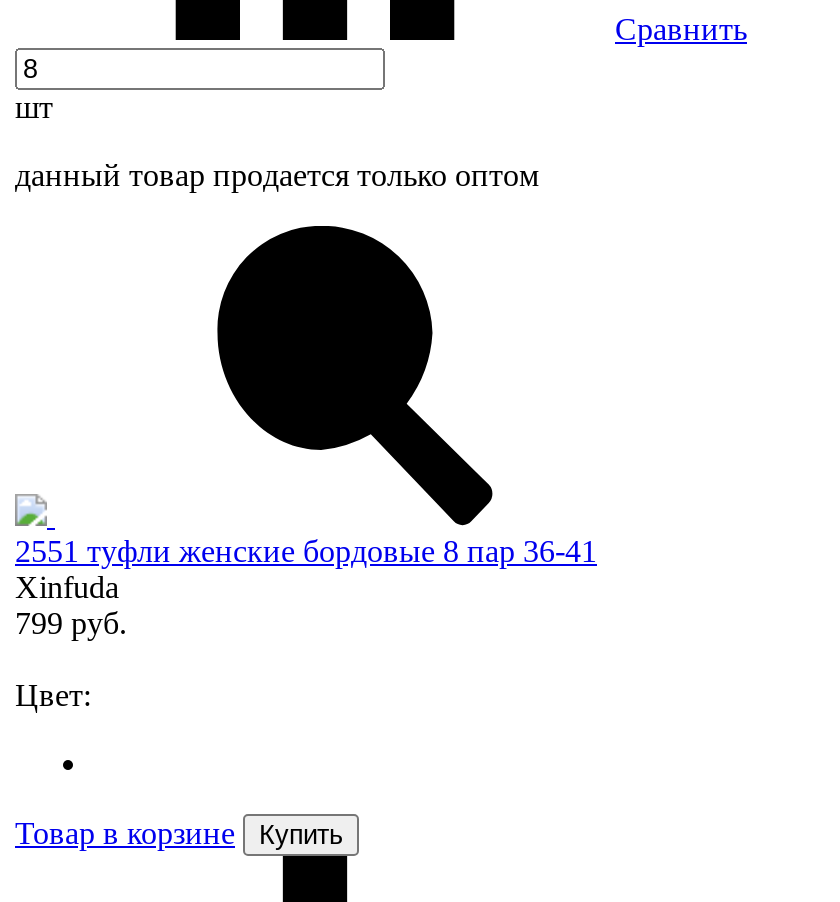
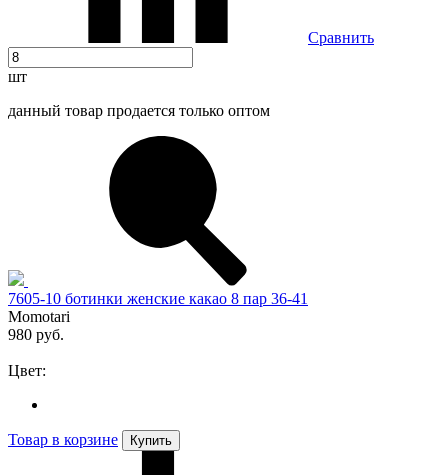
[15,533,597,639] 2551 туфли женские бордовые 8 пар 36-41 | Xinfuda | 799 руб. -> [8,290,308,343] 7605-10 ботинки женские какао 8 пар 36-41 | Momotari | 980 руб.

